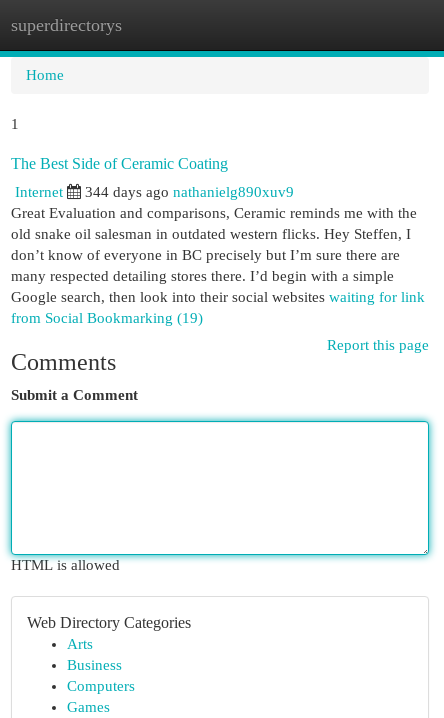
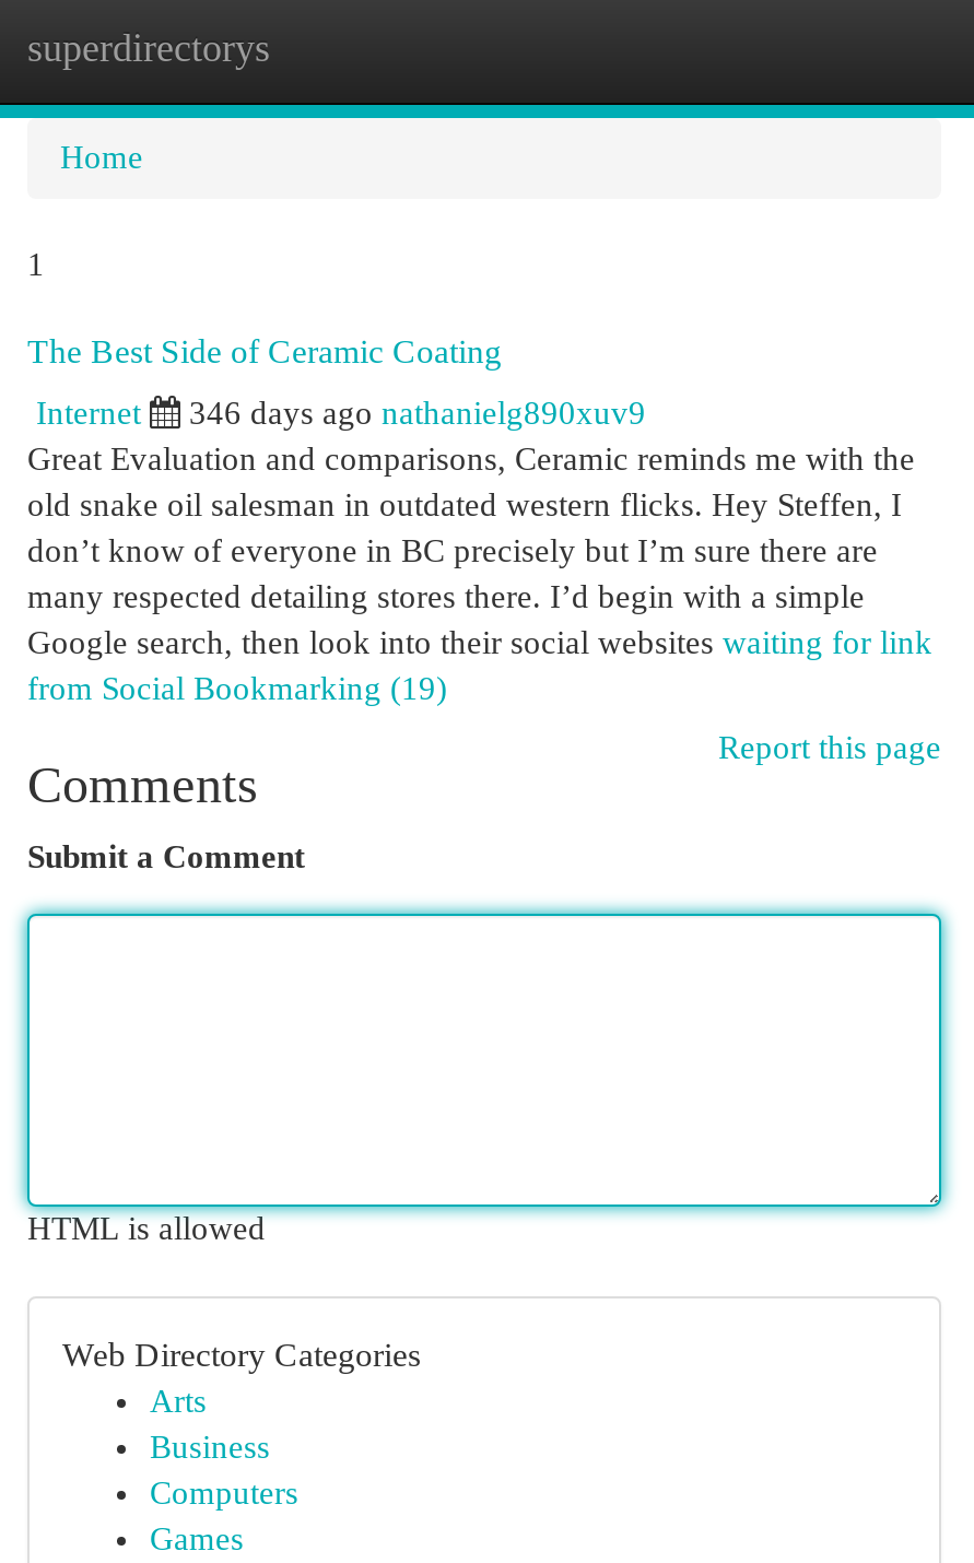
[85,184,294,200] 344 days ago nathanielg890xuv9 -> [189,396,646,431] 346 days ago nathanielg890xuv9

